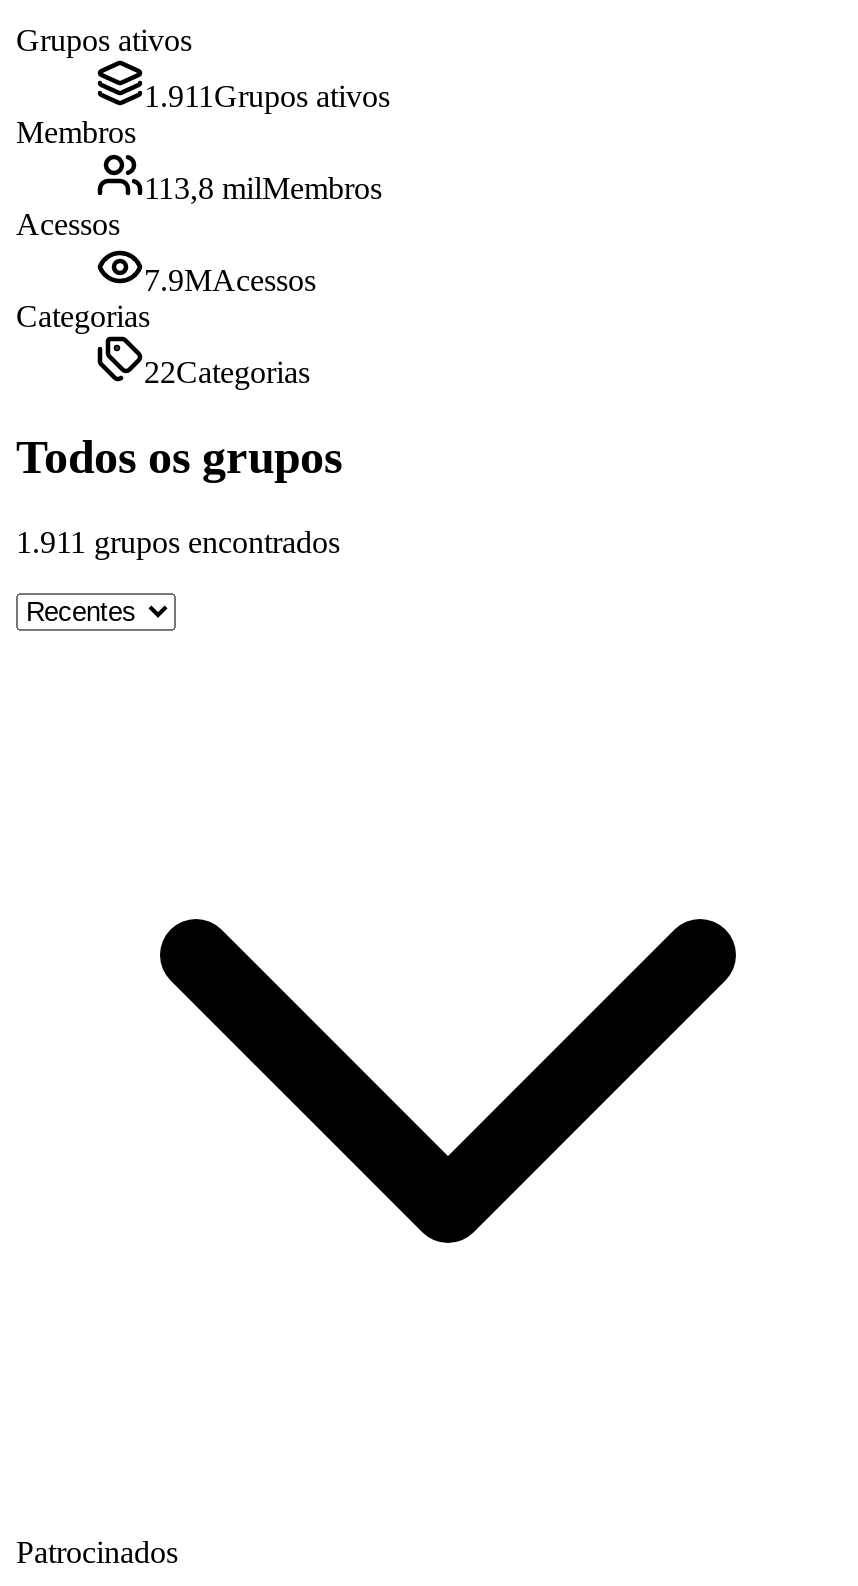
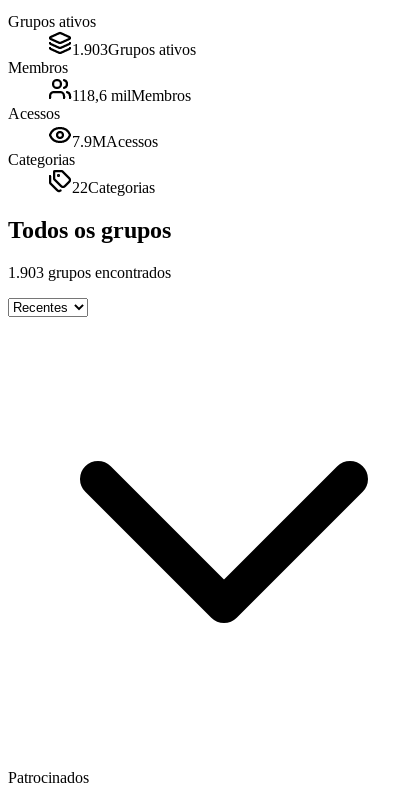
[144,79,390,113] 1.911 Grupos ativos -> [72,41,196,58] 1.903 Grupos ativos
[144,171,382,205] 113,8 milMembros -> [72,87,191,104] 118,6 milMembros
[16,525,340,559] 1.911 grupos encontrados -> [8,264,171,281] 1.903 grupos encontrados

